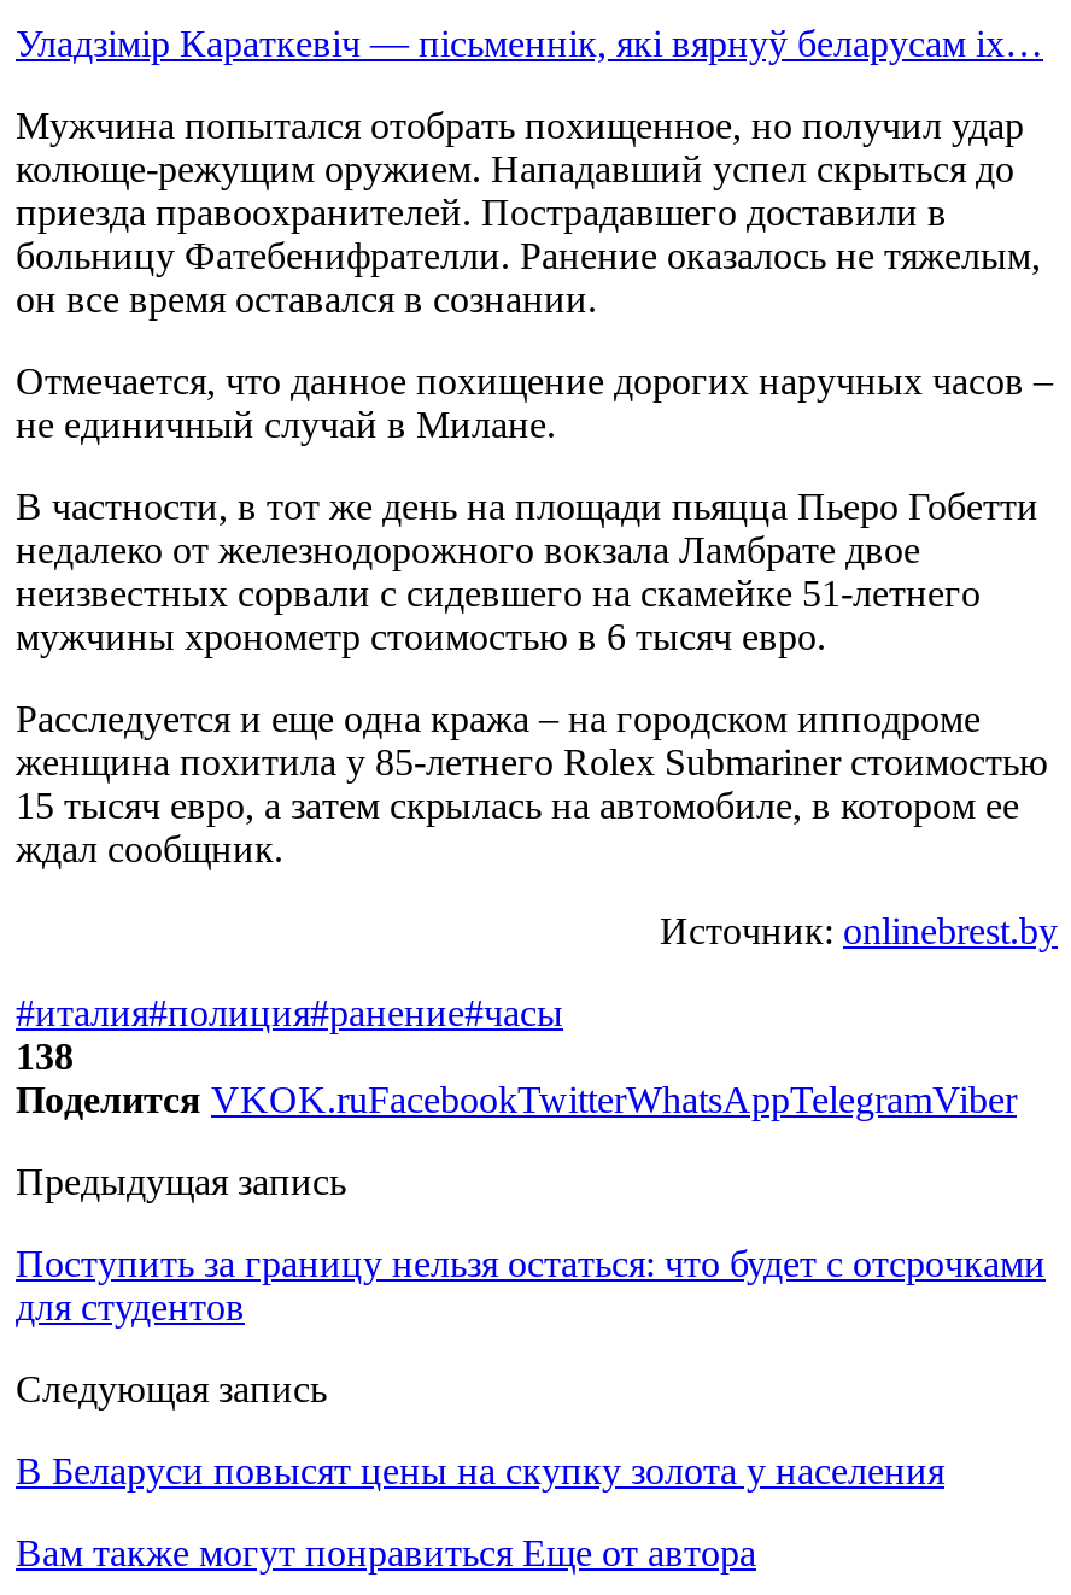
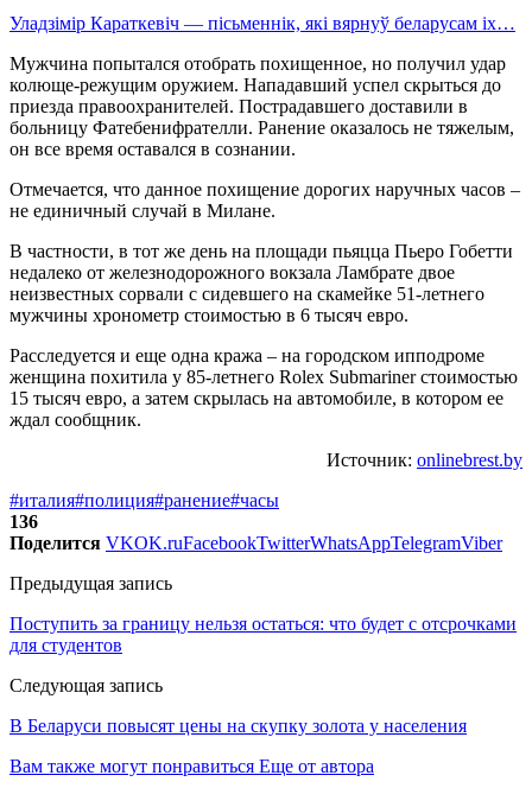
[16,1035,74,1076] 138 -> [9,511,38,531] 136

